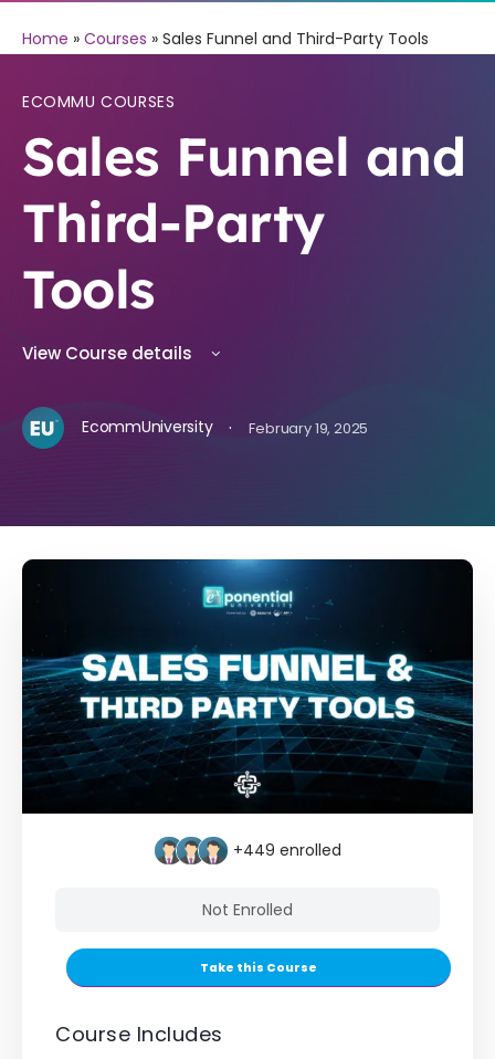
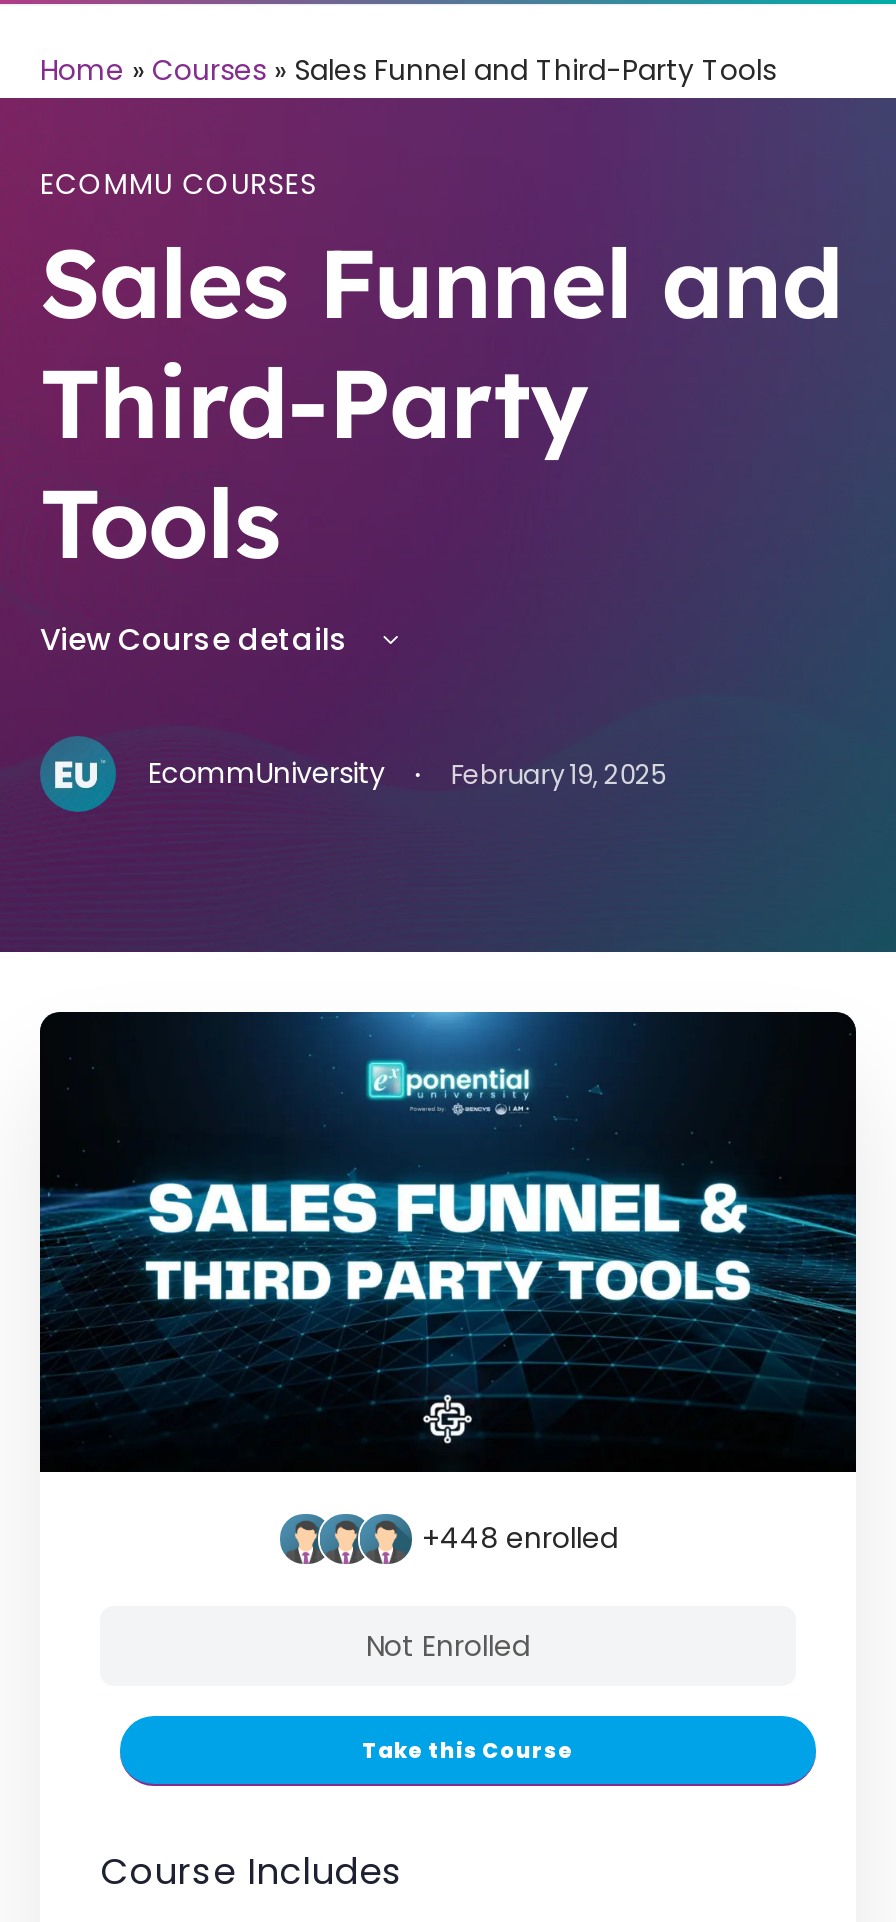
[233,840,341,862] +449 enrolled -> [422,1519,618,1559] +448 enrolled

